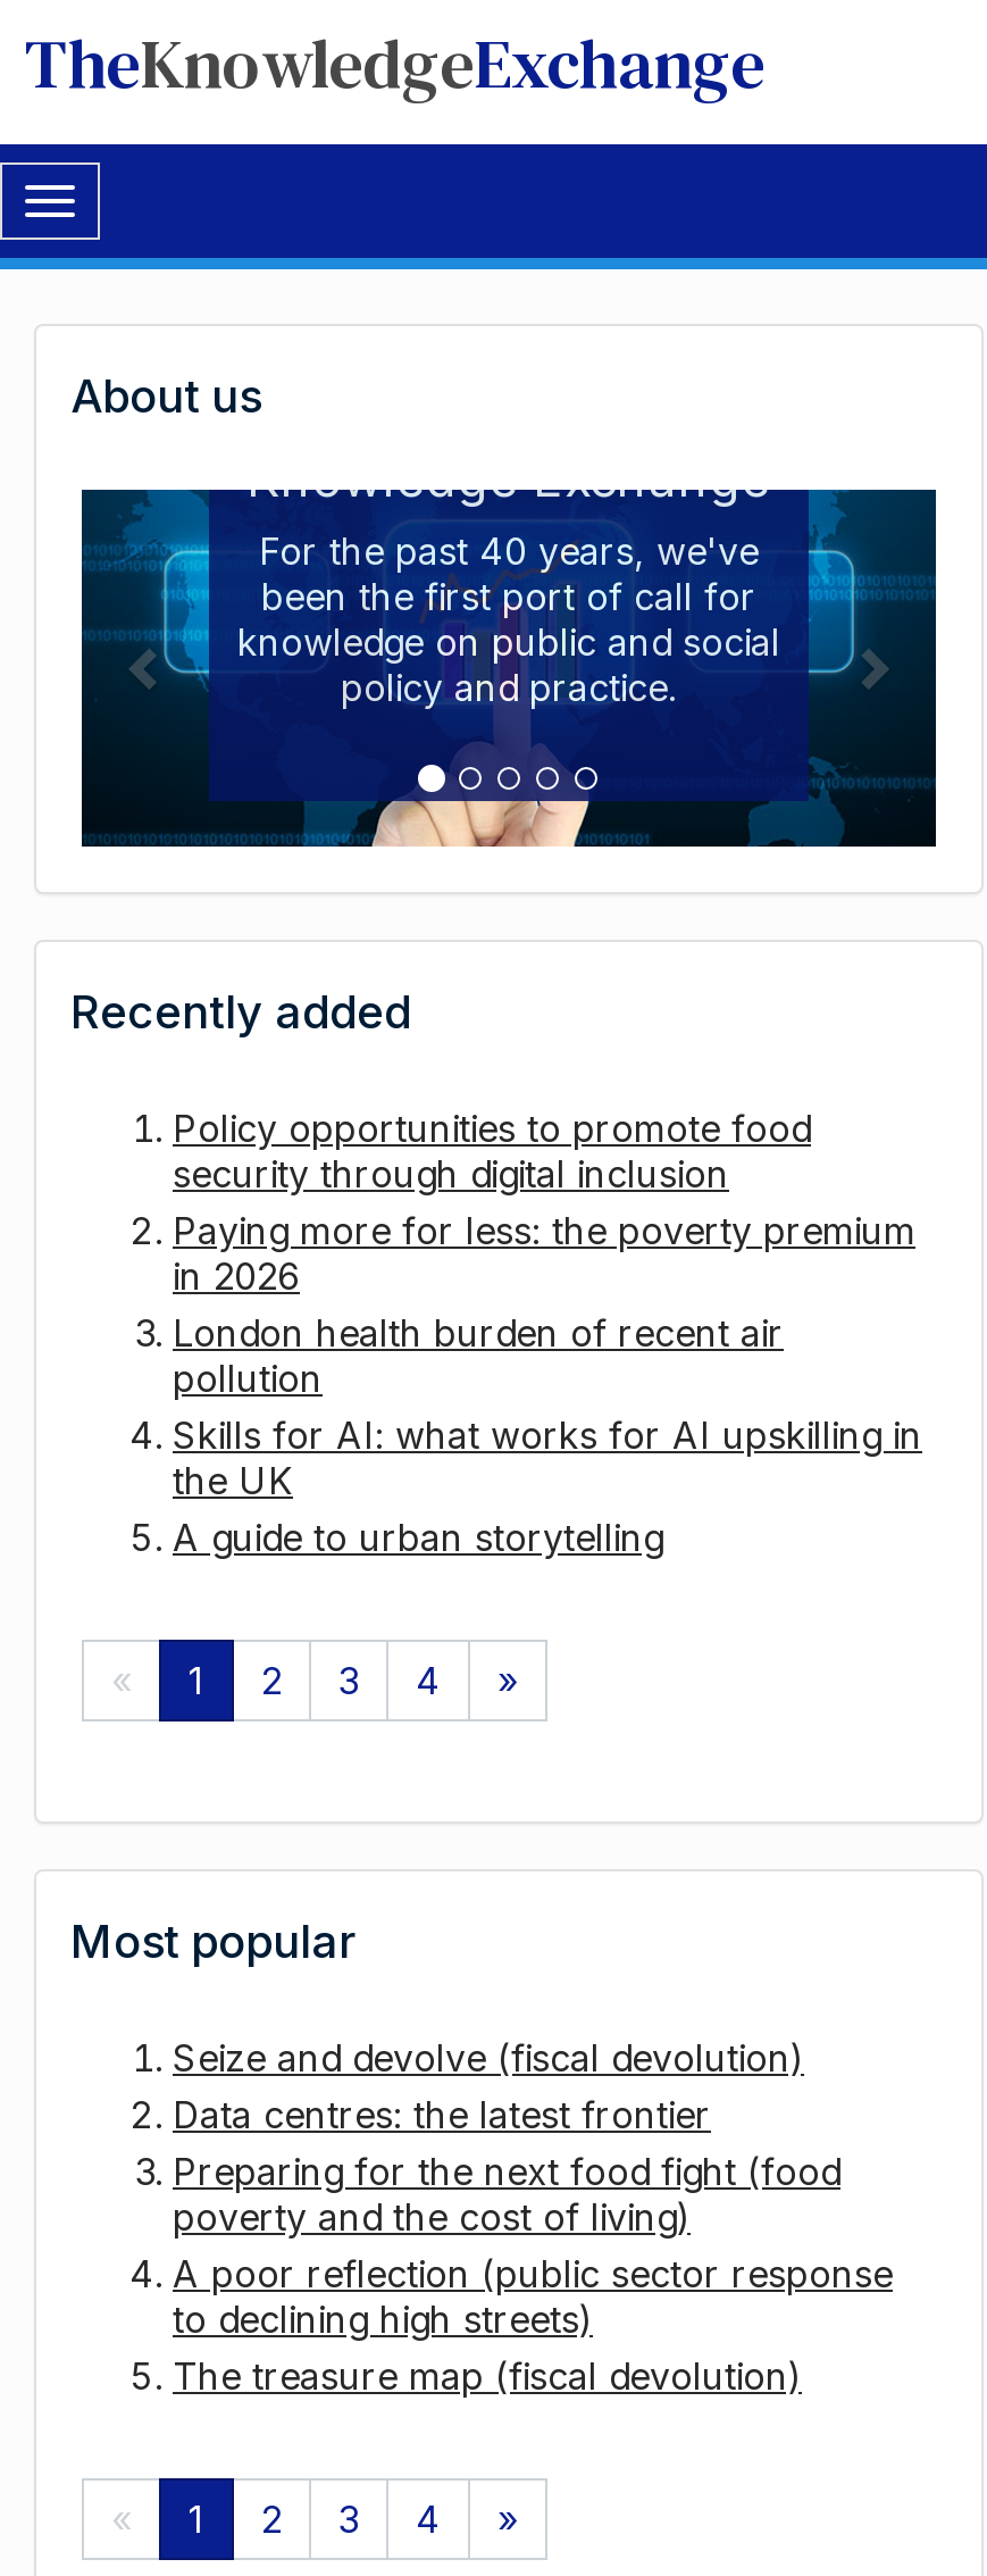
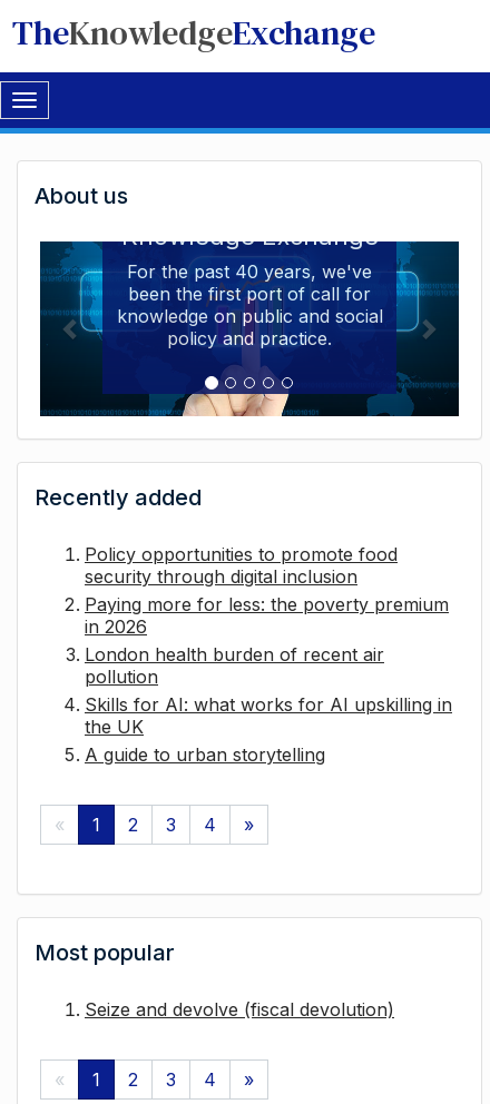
[173,2091,893,2398] Data centres: the latest frontier | Preparing for the next food fight (food | poverty and the cost of living) | A poor reflection (public sector response | to declining high streets) | The treasure map (fiscal devolution) -> none

